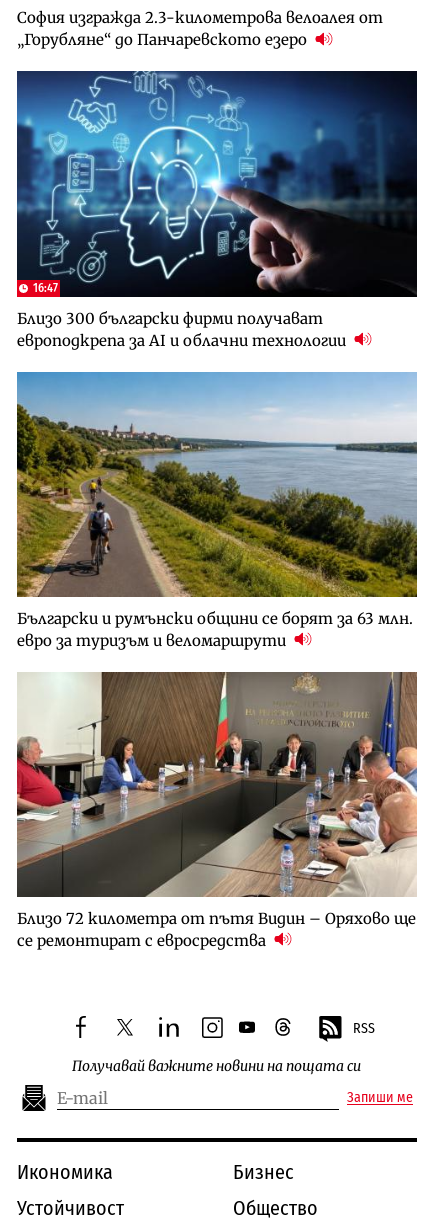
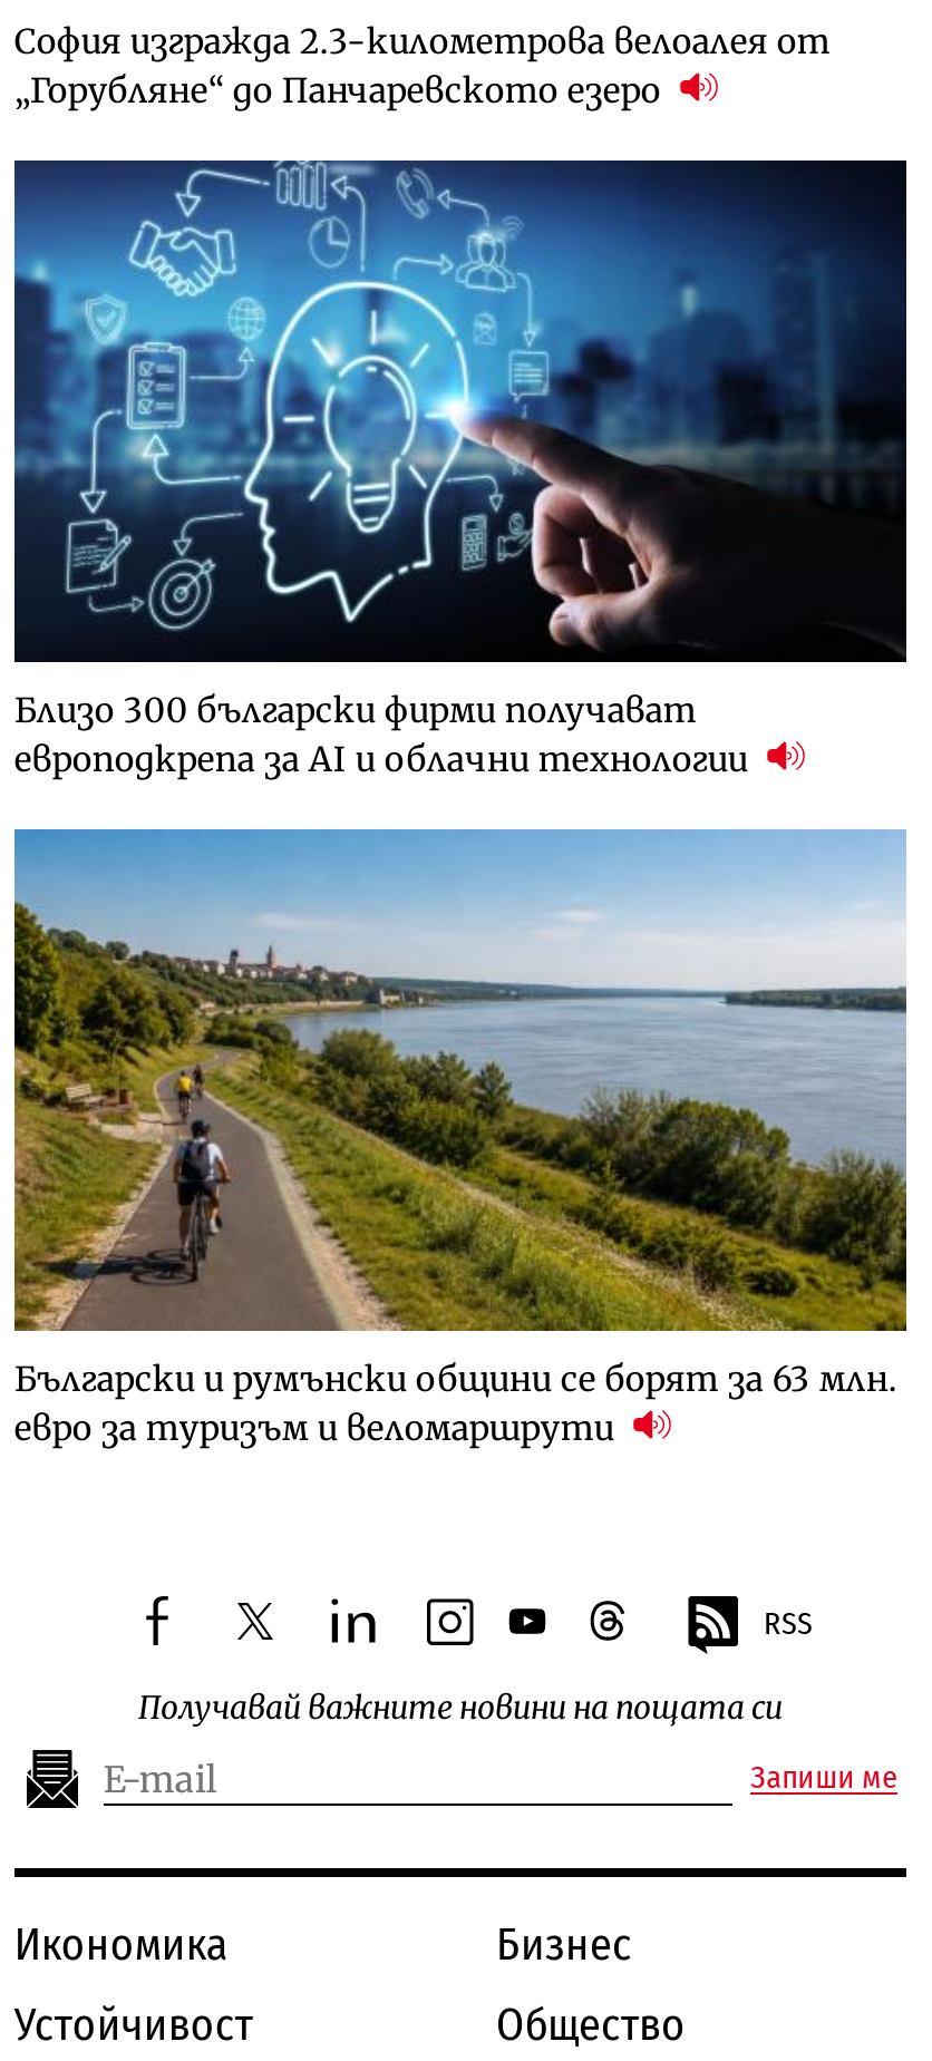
[30,280,58,294] 16:47 -> none
[16,671,418,950] [image] | Близо 72 километра от пътя Видин – Оряхово ще | се ремонтират с евросредства -> none

